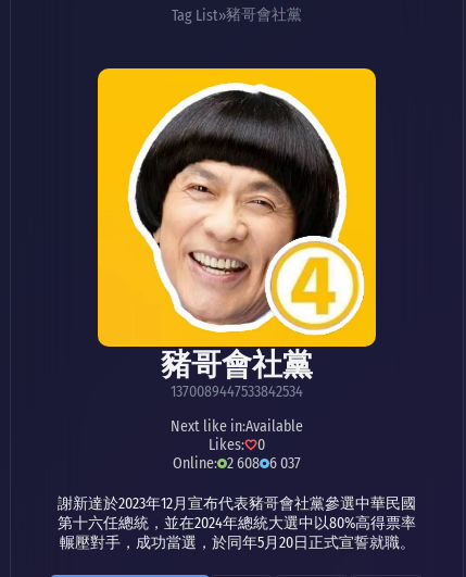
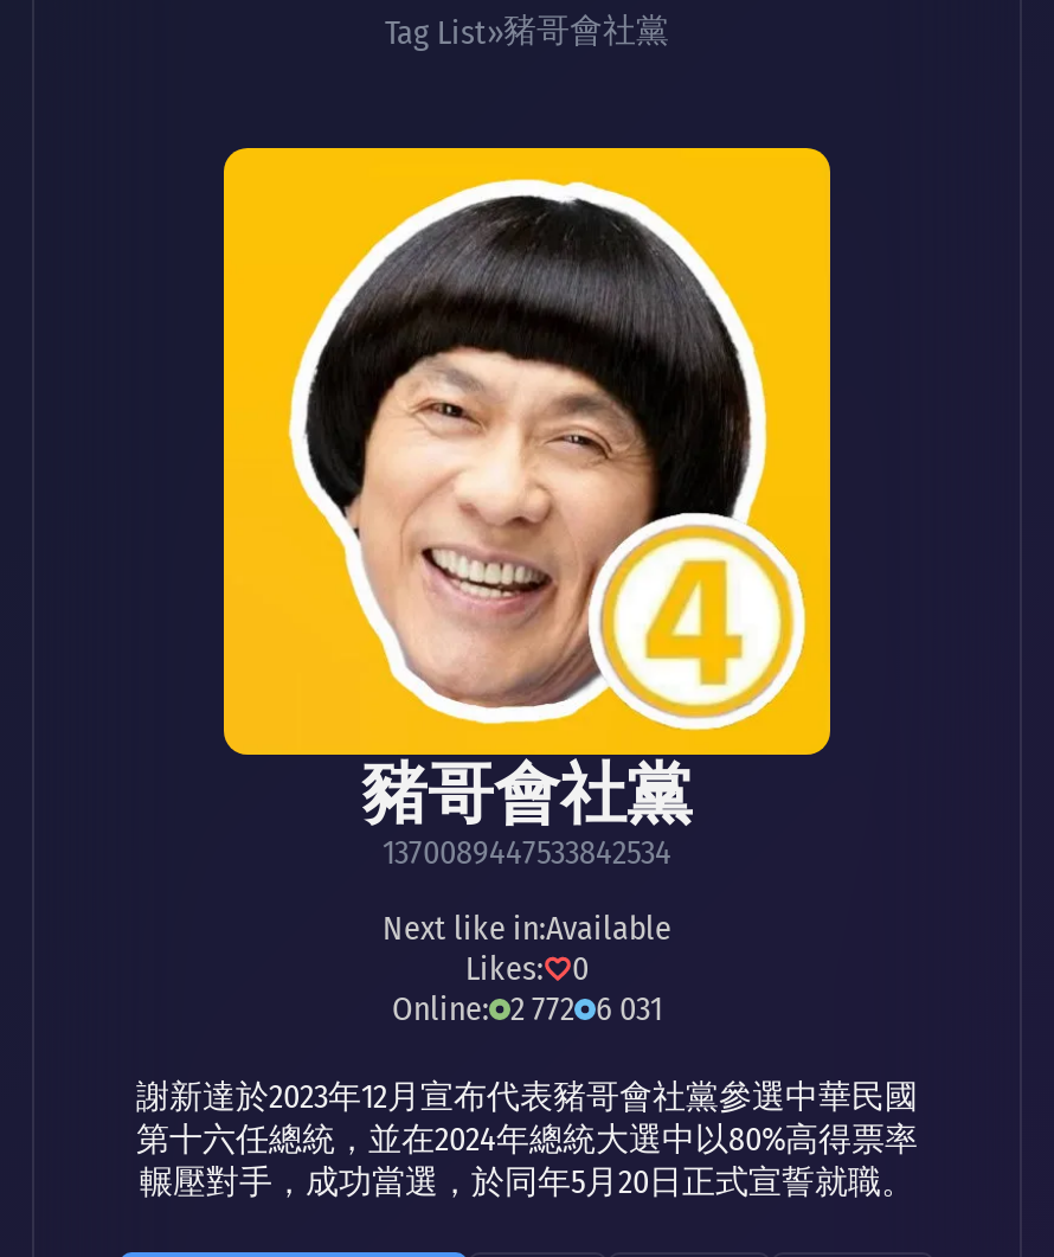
[173,454,301,473] Online: 2 608 6 037 -> [392,989,662,1030] Online: 2 772 6 031

